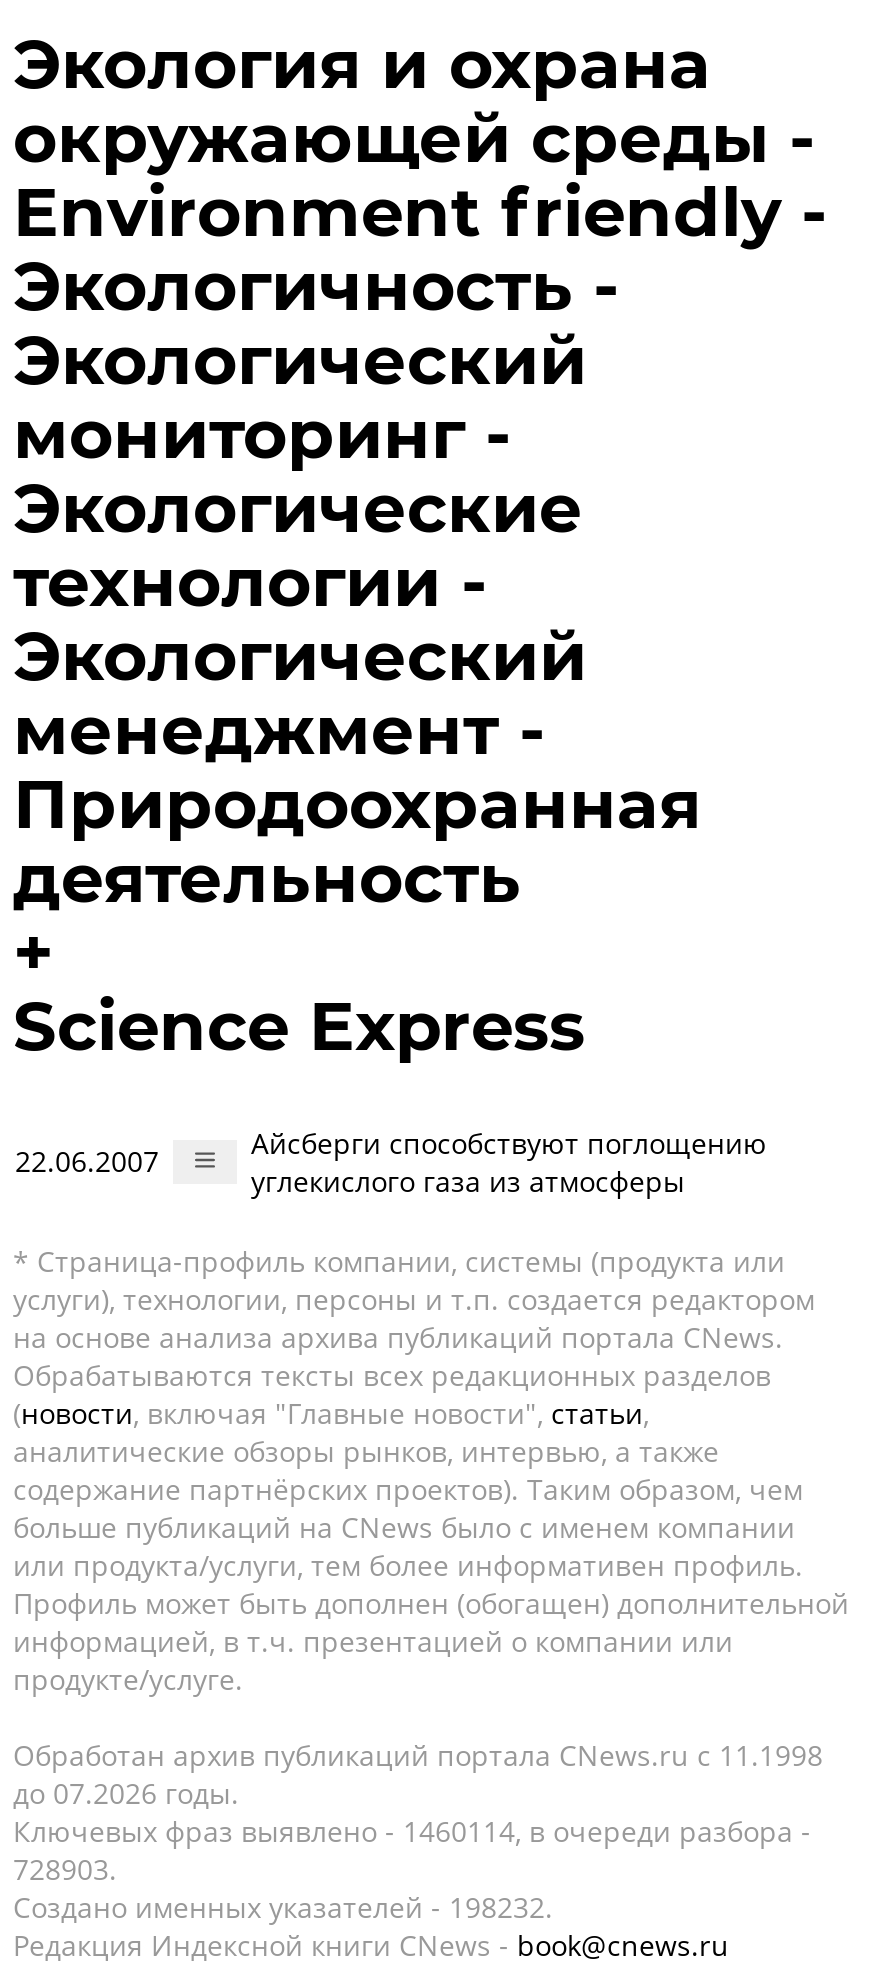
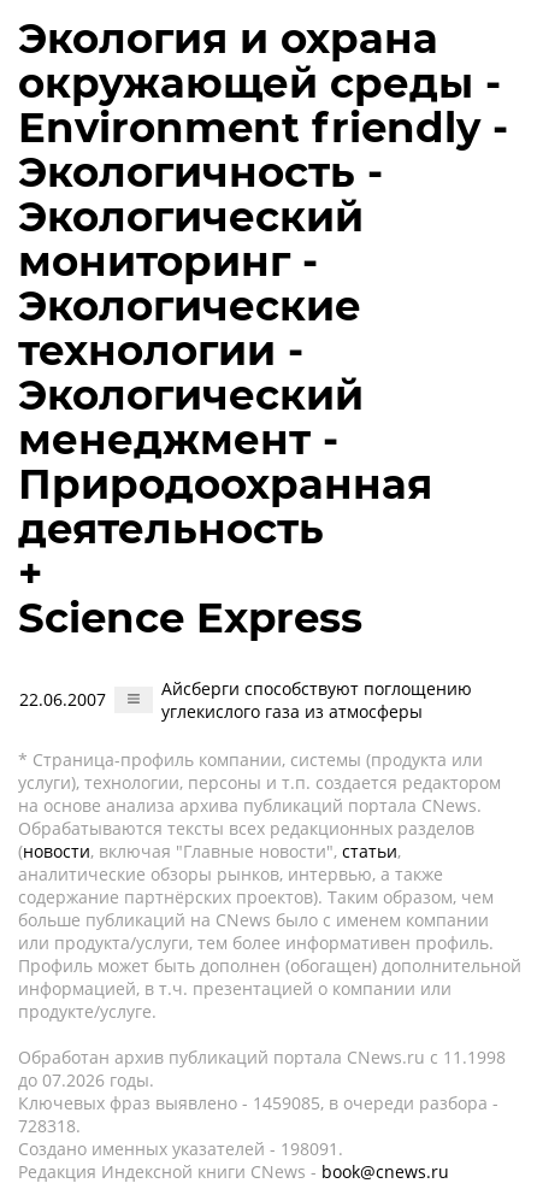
[13,1812,811,1850] Ключевых фраз выявлено - 1460114, в очереди разбора - -> [18,1091,498,1114] Ключевых фраз выявлено - 1459085, в очереди разбора -
[13,1850,117,1888] 728903. -> [18,1114,81,1137] 728318.
[13,1888,553,1926] Создано именных указателей - 198232. -> [18,1137,343,1160] Создано именных указателей - 198091.

